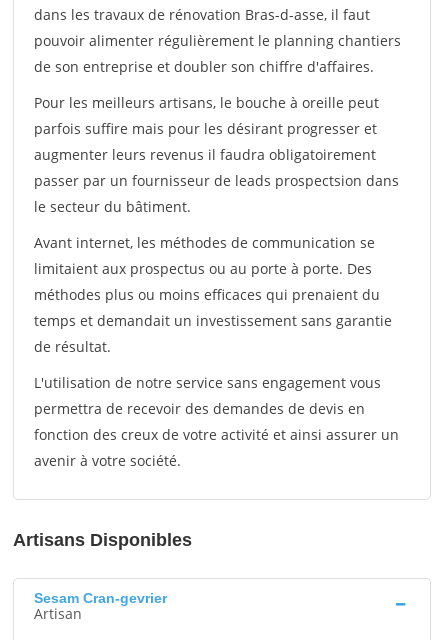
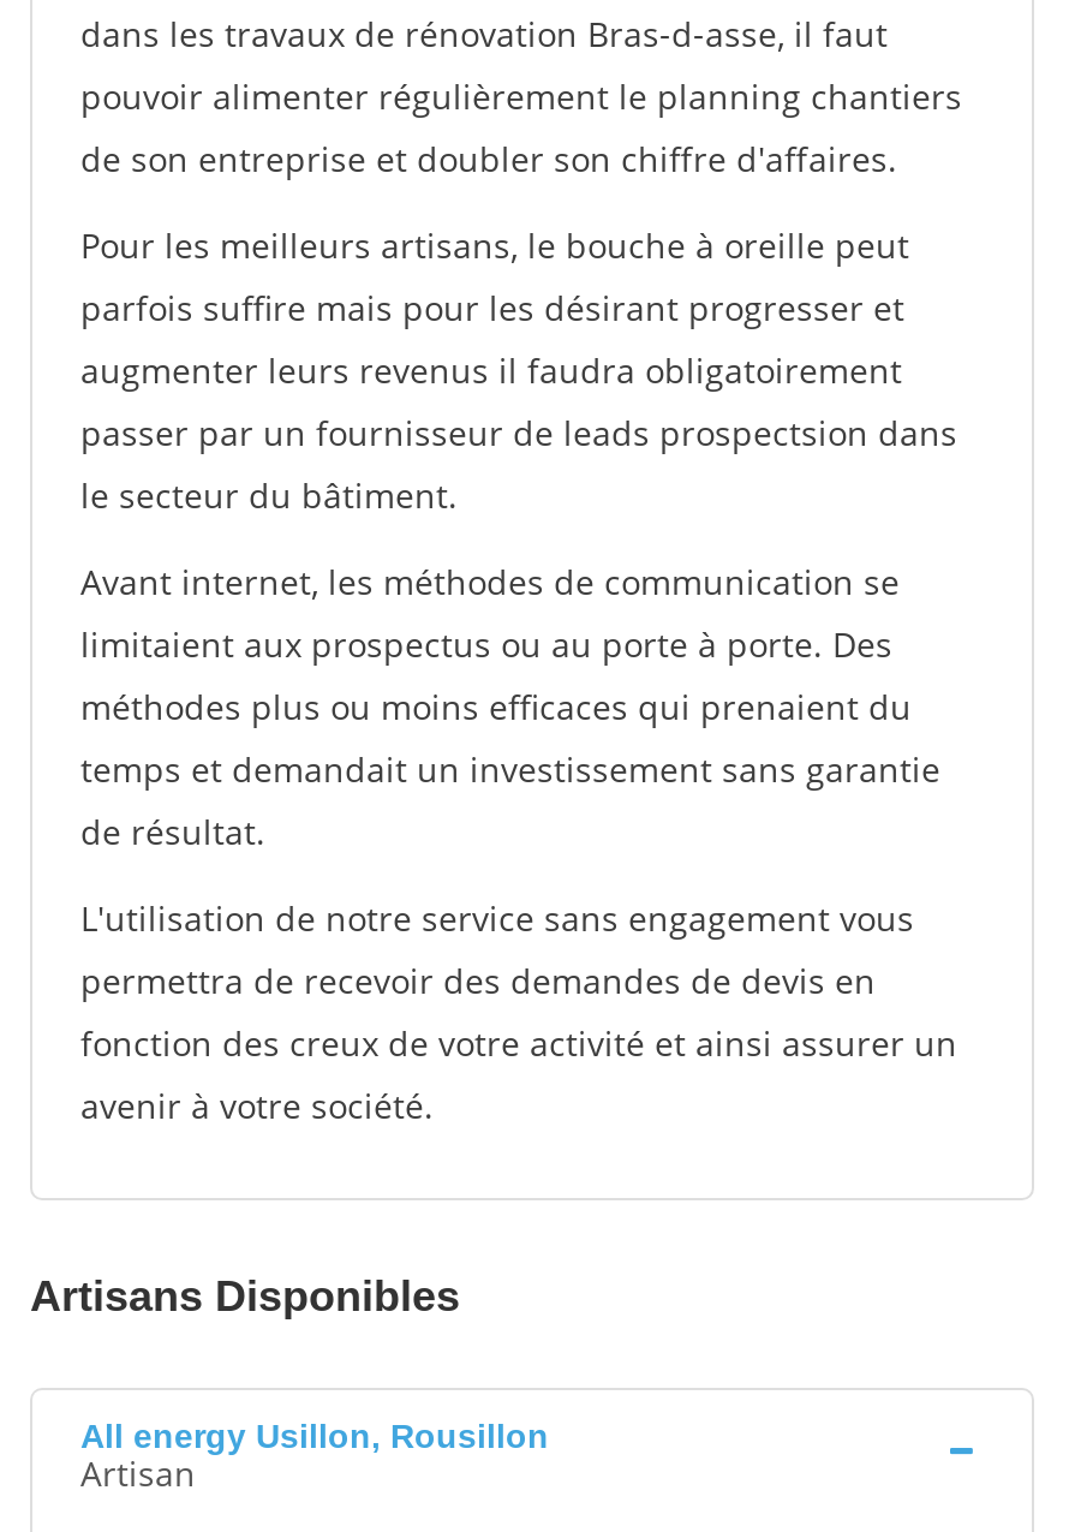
[34,590,167,606] Sesam Cran-gevrier -> [80,1417,549,1455] All energy Usillon, Rousillon

